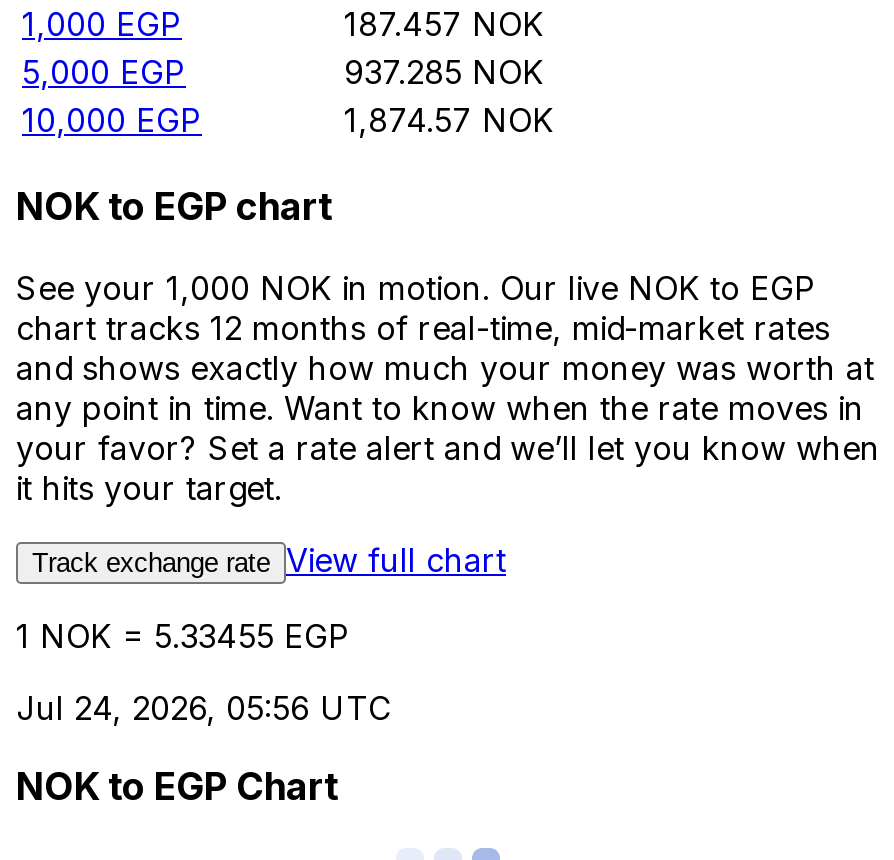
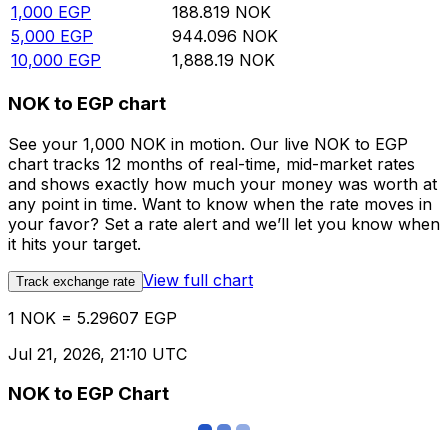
[344,5,544,45] 187.457 NOK -> [172,2,271,22] 188.819 NOK
[344,53,544,93] 937.285 NOK -> [172,26,278,46] 944.096 NOK
[344,101,554,141] 1,874.57 NOK -> [172,50,275,70] 1,888.19 NOK
[16,616,350,656] 1 NOK = 5.33455 EGP -> [8,308,177,328] 1 NOK = 5.29607 EGP
[16,688,390,728] Jul 24, 2026, 05:56 UTC -> [8,344,187,364] Jul 21, 2026, 21:10 UTC

